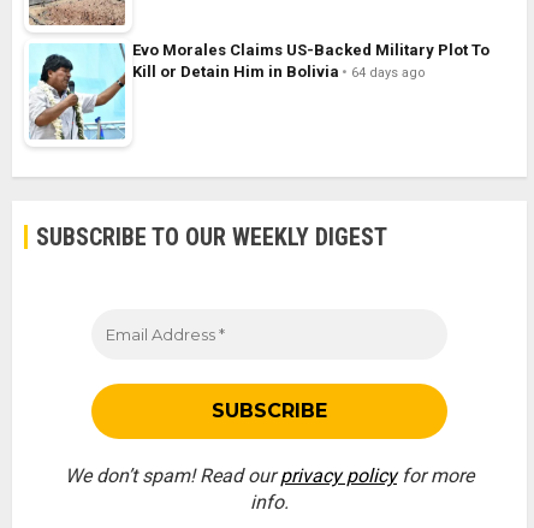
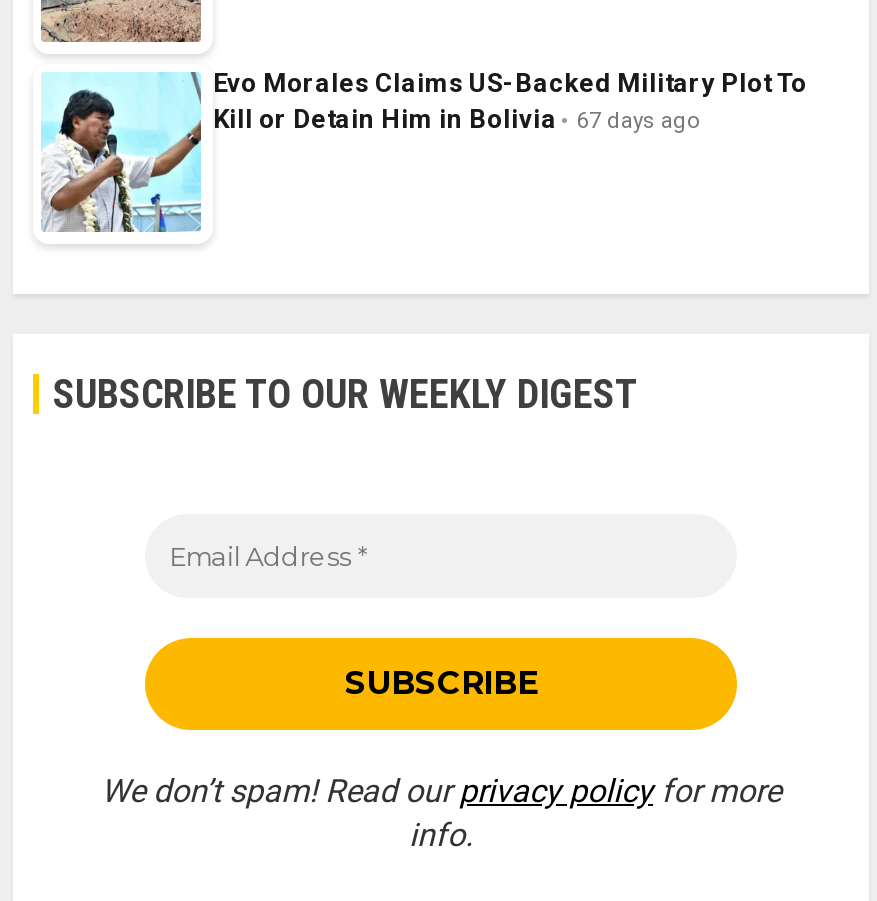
[132,63,426,81] Kill or Detain Him in Bolivia 64 days ago -> [213,105,701,135] Kill or Detain Him in Bolivia 67 days ago

